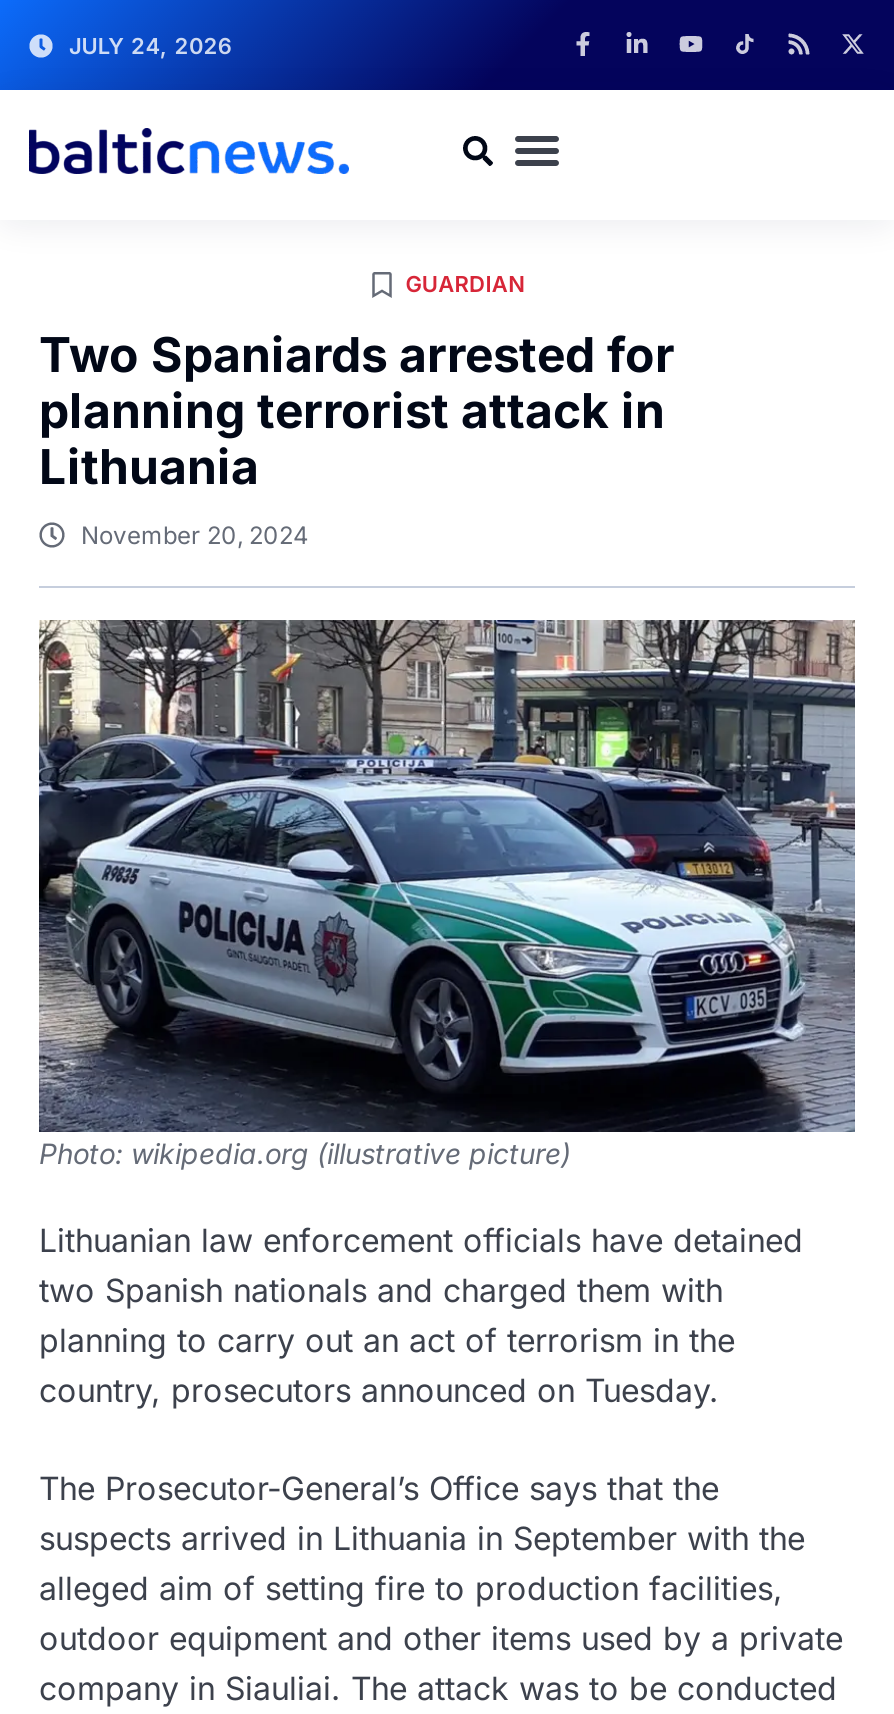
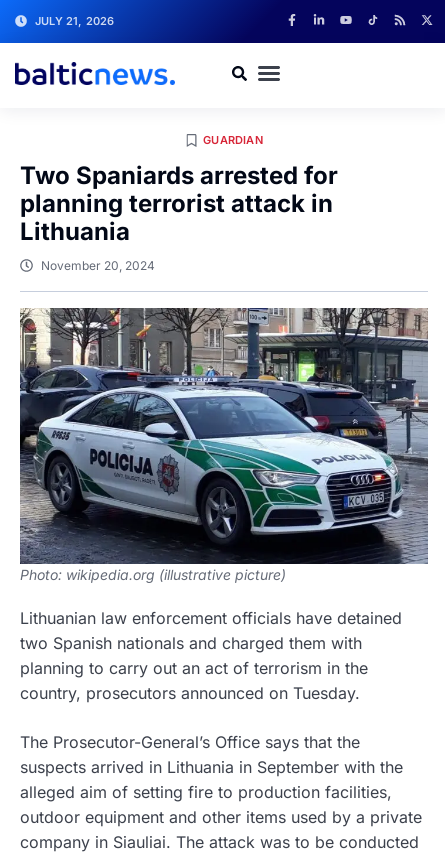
[69,31,232,59] JULY 24, 2026 -> [35,13,115,27] JULY 21, 2026

